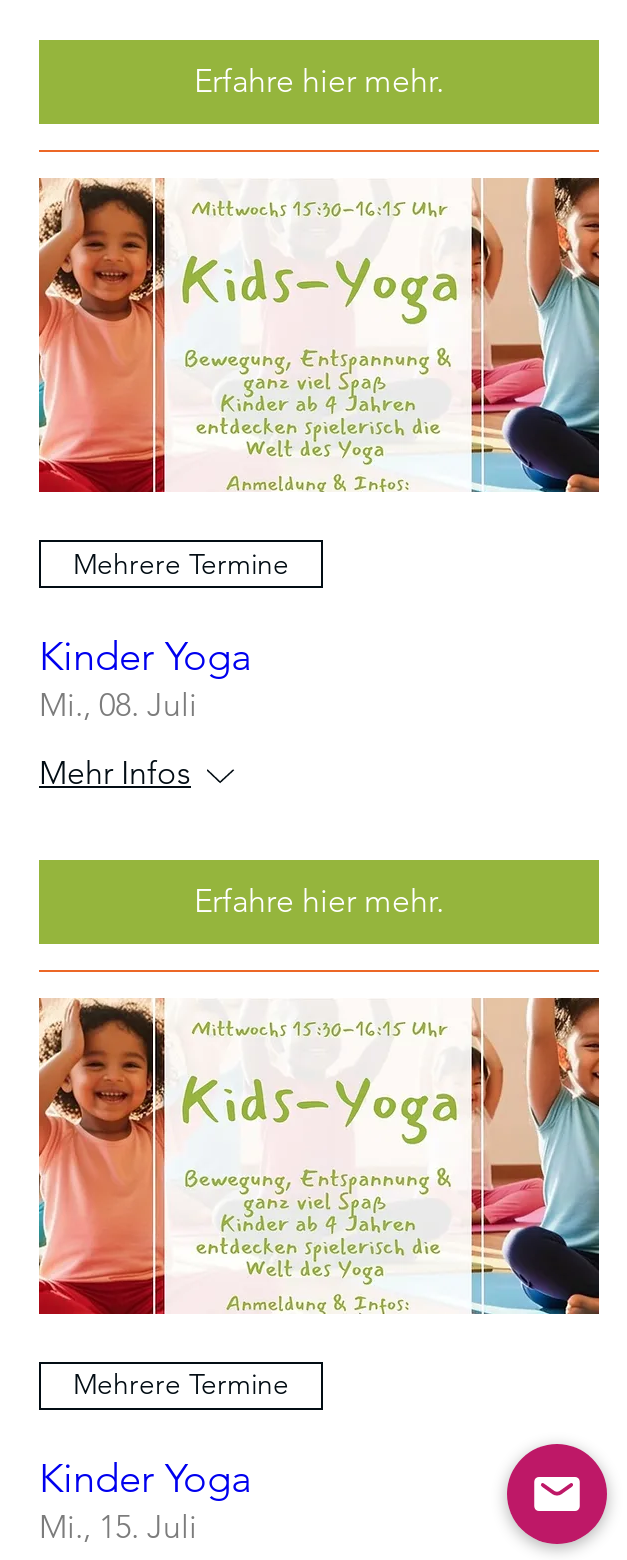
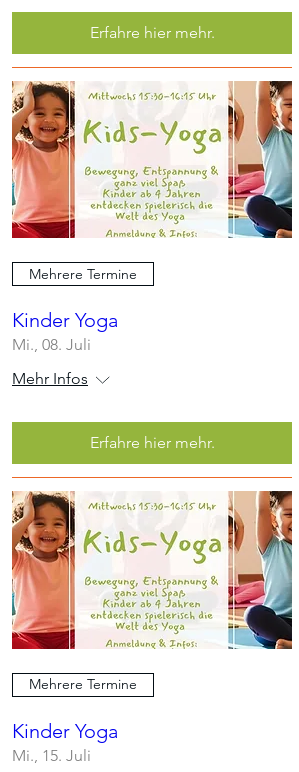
[503,1442,611,1550] [image] -> none

